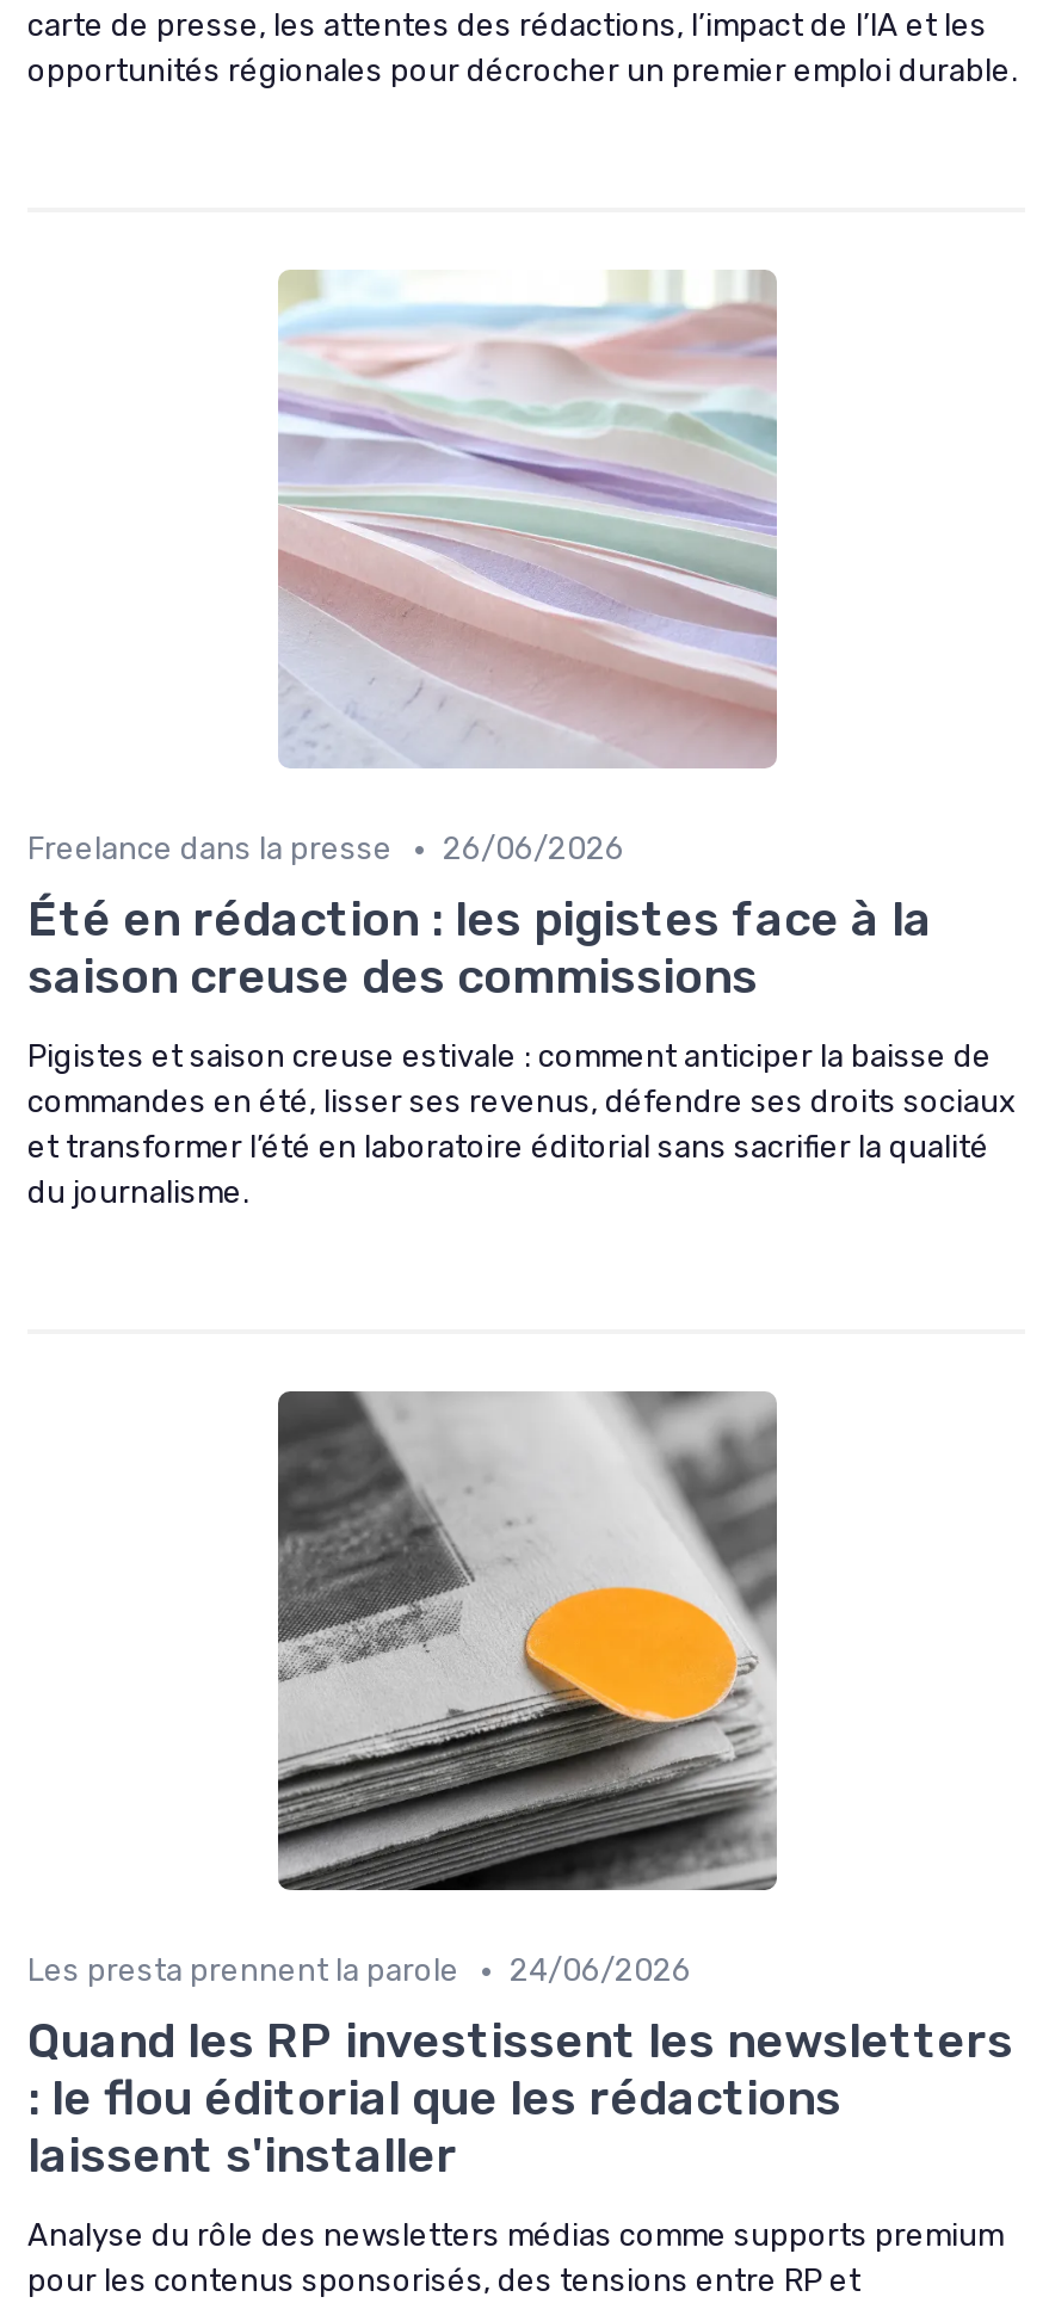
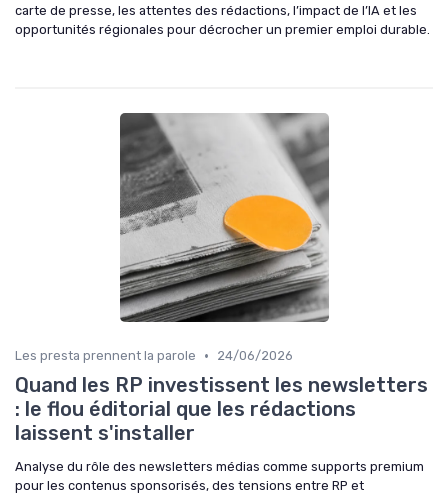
[27,270,1016,1210] [image] | Freelance dans la presse • 26/06/2026 | Été en rédaction : les pigistes face à la | saison creuse des commissions | Pigistes et saison creuse estivale : comment anticiper la baisse de | commandes en été, lisser ses revenus, défendre ses droits sociaux | et transformer l’été en laboratoire éditorial sans sacrifier la qualité | du journalisme. -> none

